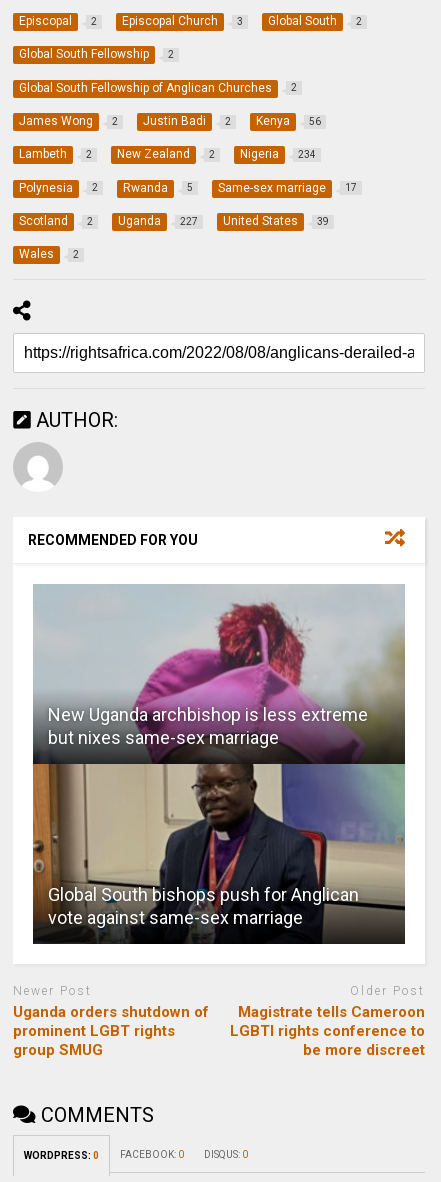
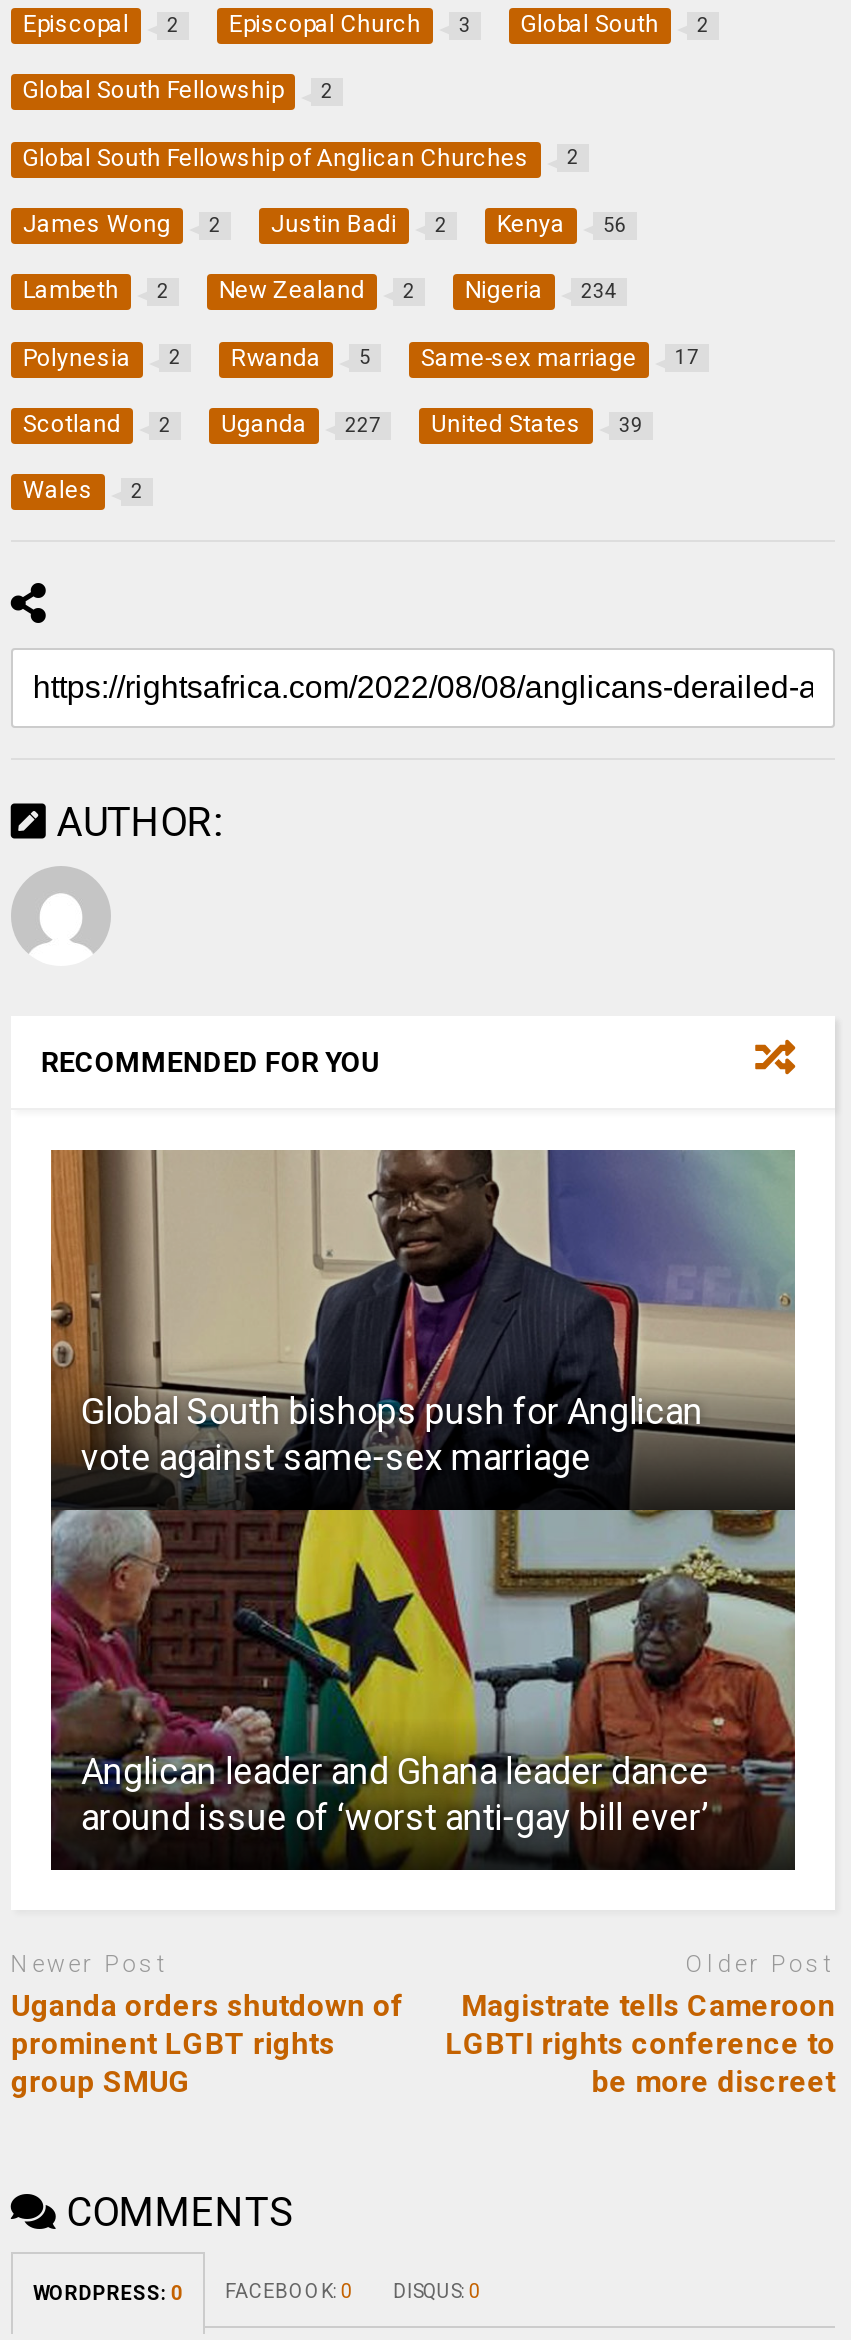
[33,584,405,765] [image] | New Uganda archbishop is less extreme | but nixes same-sex marriage -> none
moved [48,762,406,928] -> [81,1146,797,1478]: [image] | Global South bishops push for Anglican | vote against same-sex marriage
none -> [49,1508,797,1866] [image] | Anglican leader and Ghana leader dance | around issue of ‘worst anti-gay bill ever’

